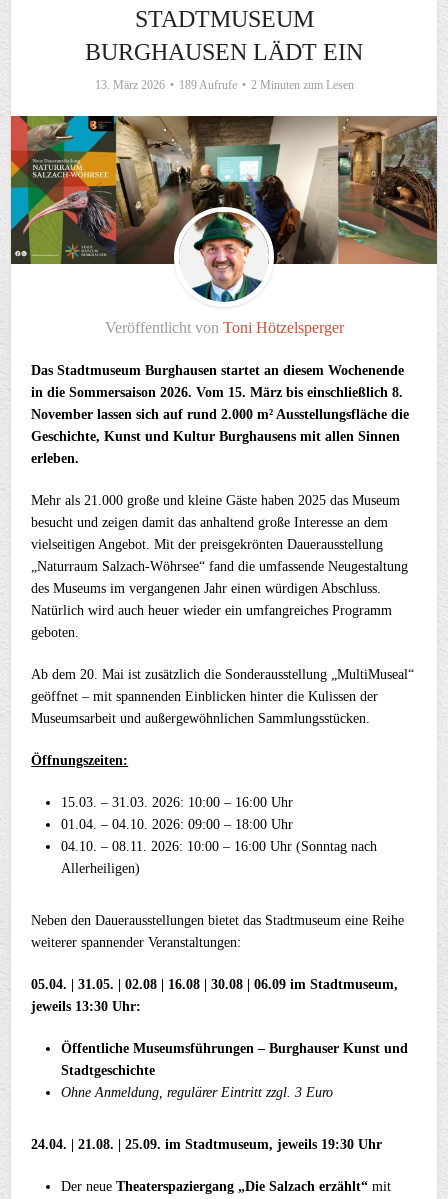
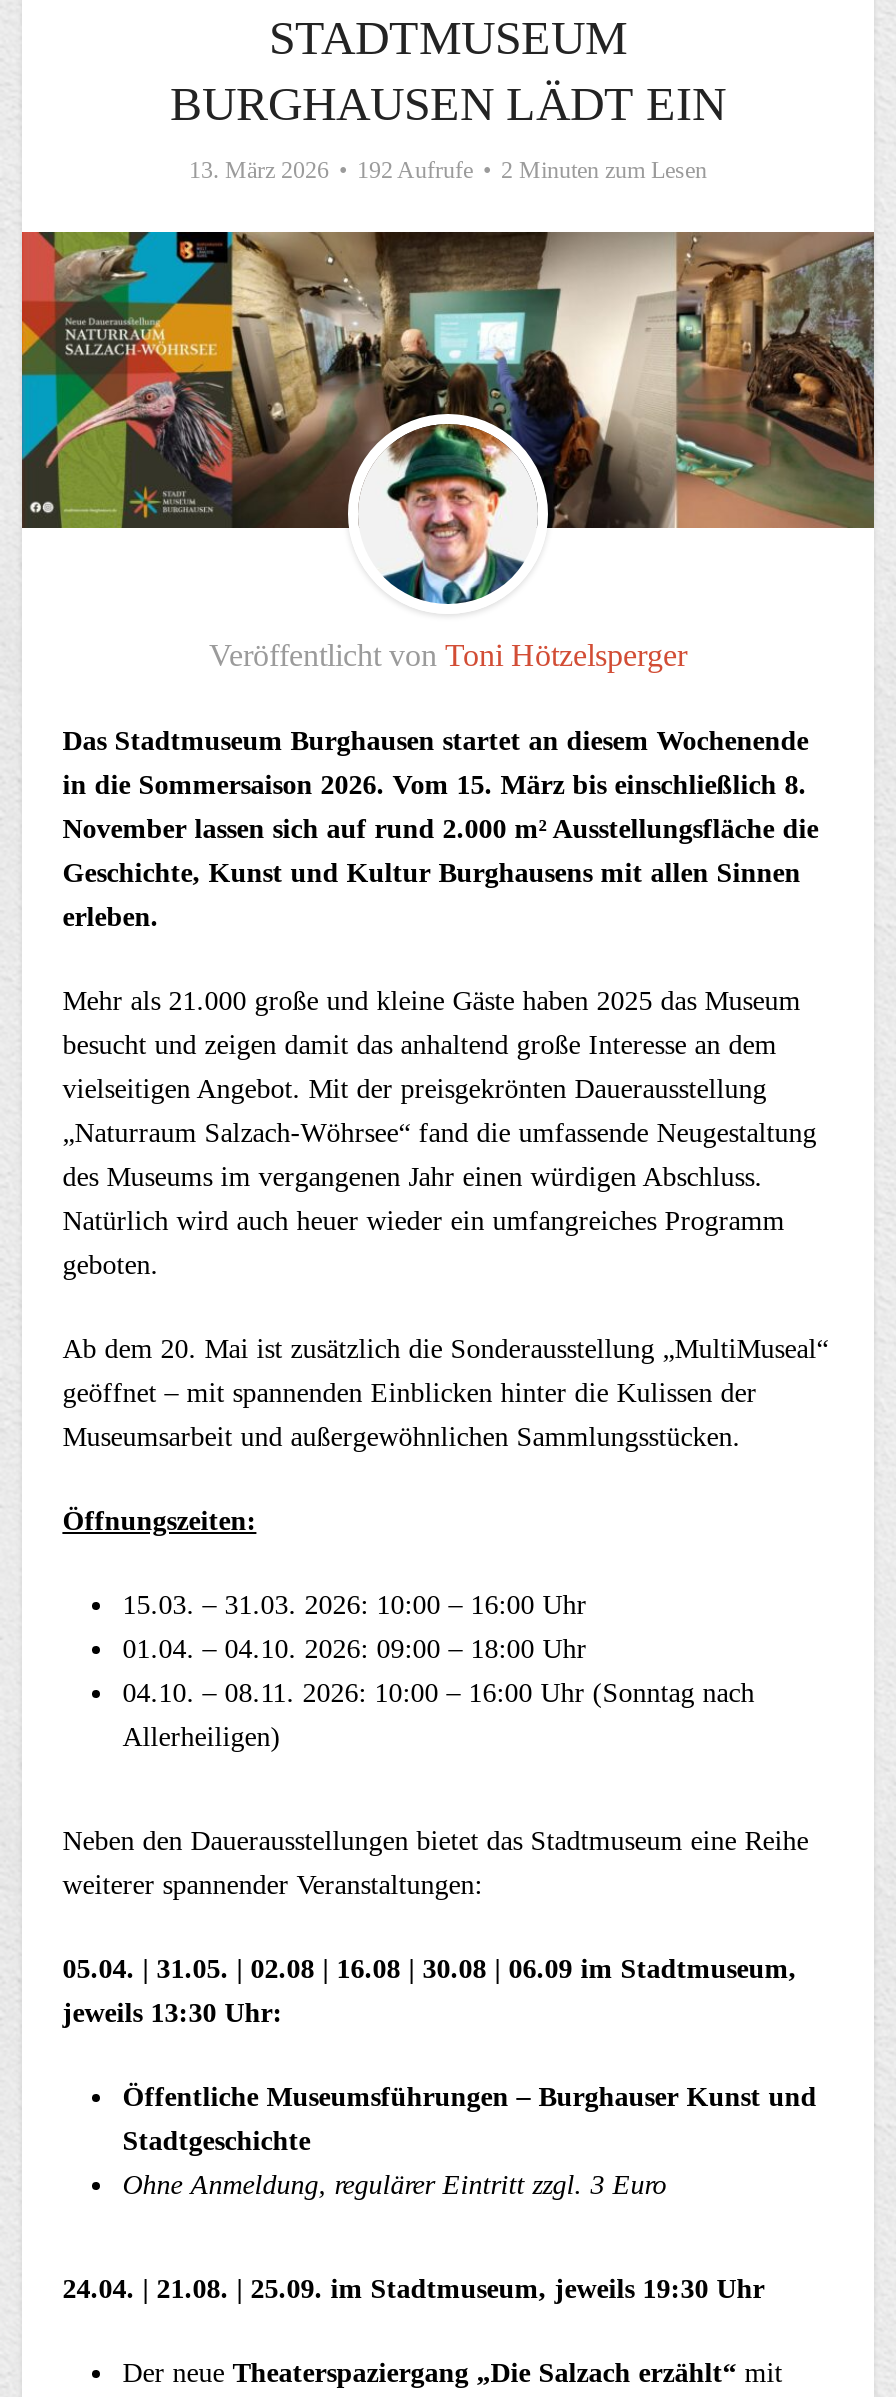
[94,78,353,92] 13. März 2026 189 Aufrufe 2 Minuten zum Lesen -> [189,156,707,184] 13. März 2026 192 Aufrufe 2 Minuten zum Lesen

